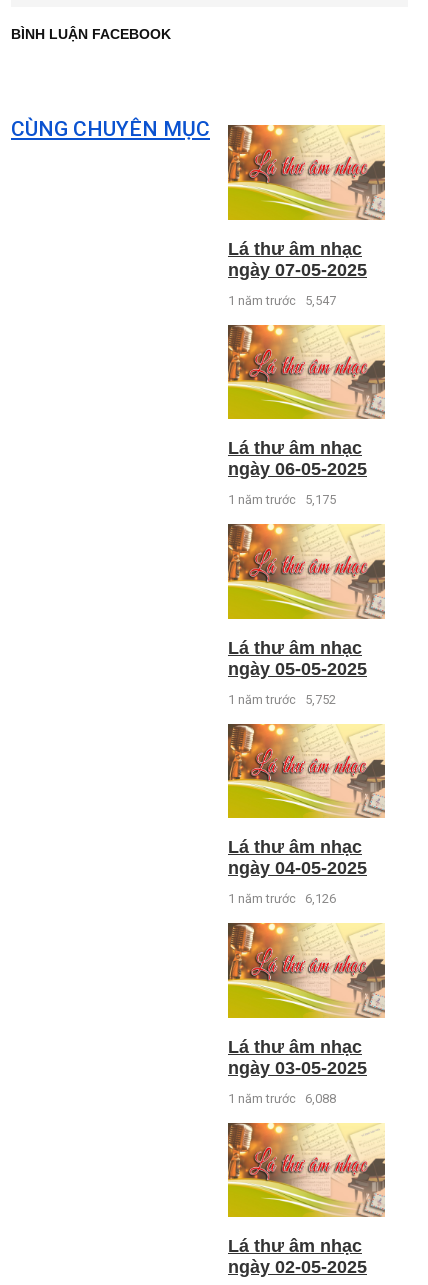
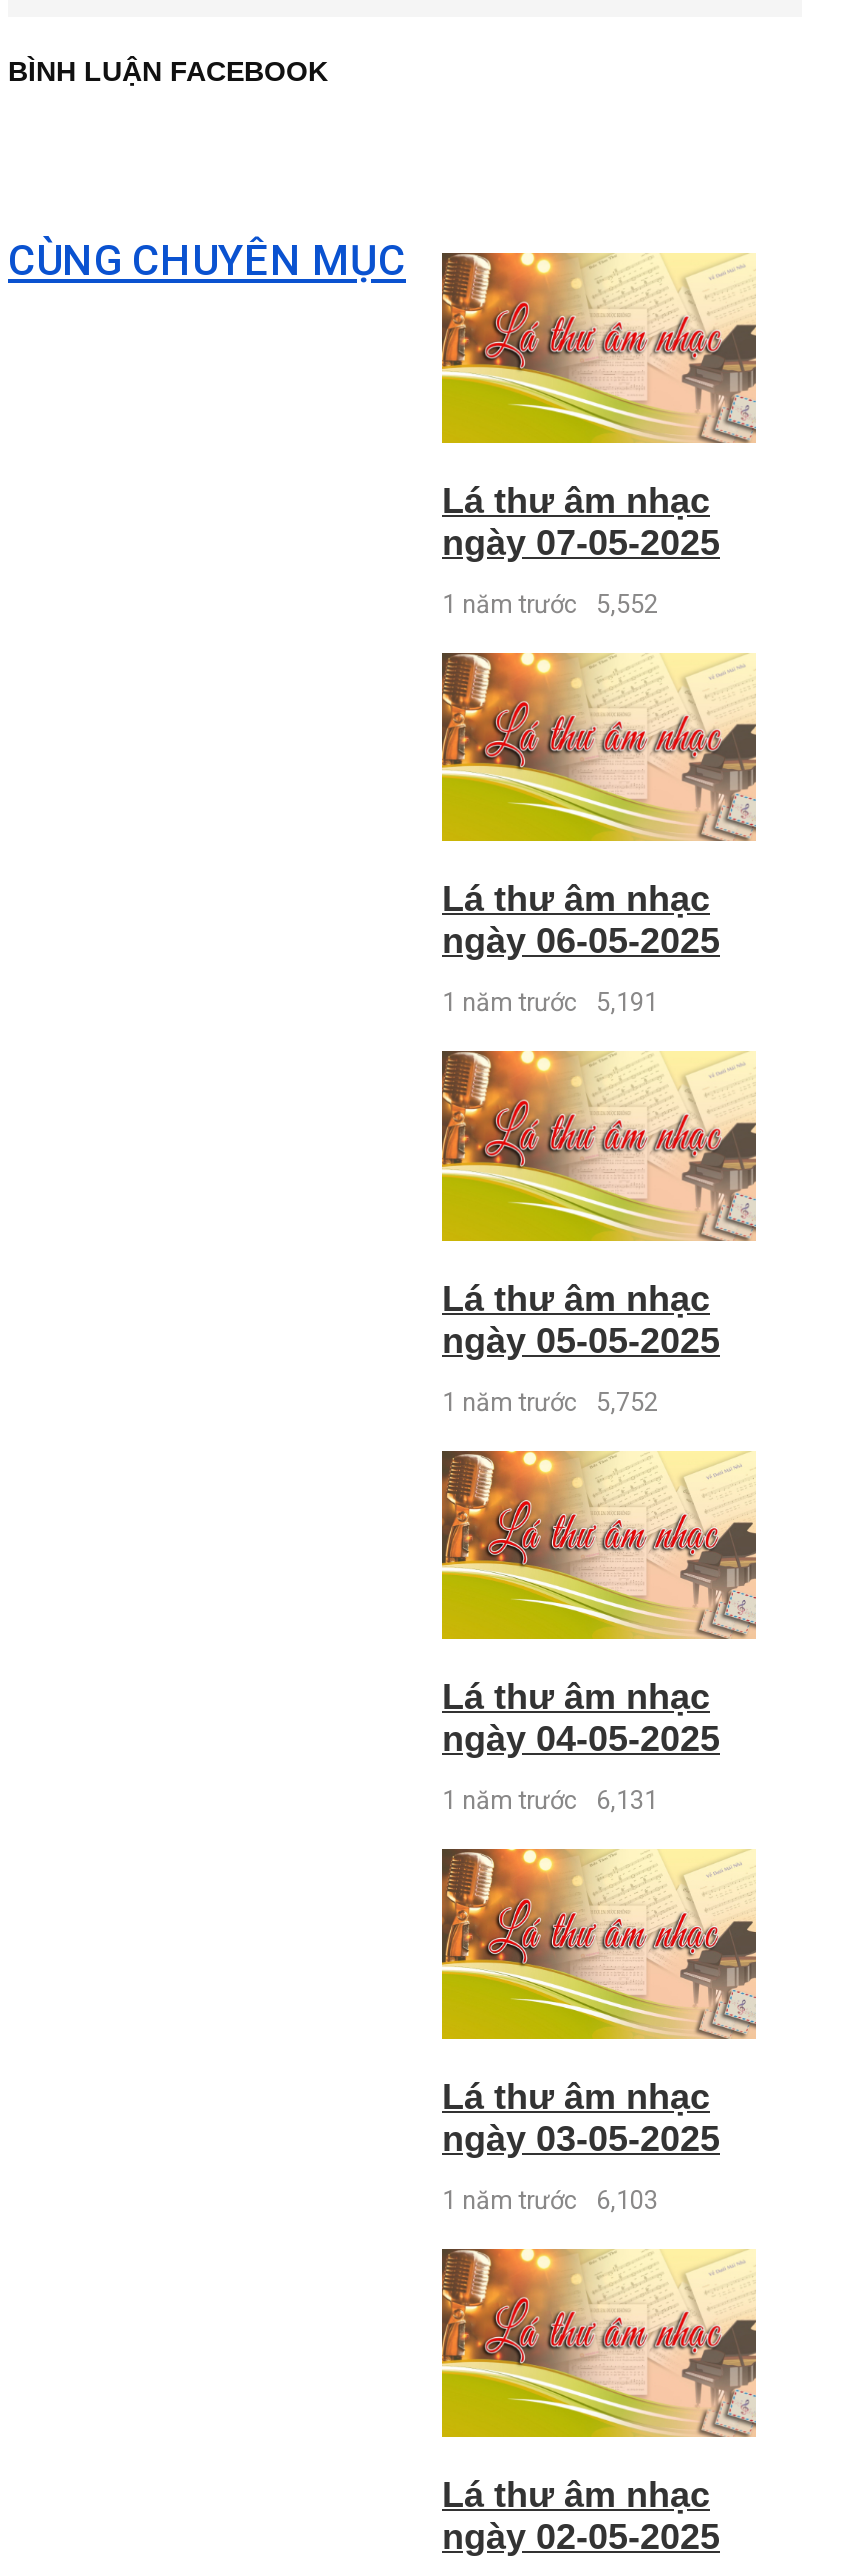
[228,293,336,308] 1 năm trước 5,547 -> [442,588,658,618] 1 năm trước 5,552
[228,492,336,507] 1 năm trước 5,175 -> [442,987,658,1017] 1 năm trước 5,191
[228,891,336,906] 1 năm trước 6,126 -> [442,1786,658,1816] 1 năm trước 6,131
[228,1091,336,1106] 1 năm trước 6,088 -> [442,2185,658,2215] 1 năm trước 6,103

